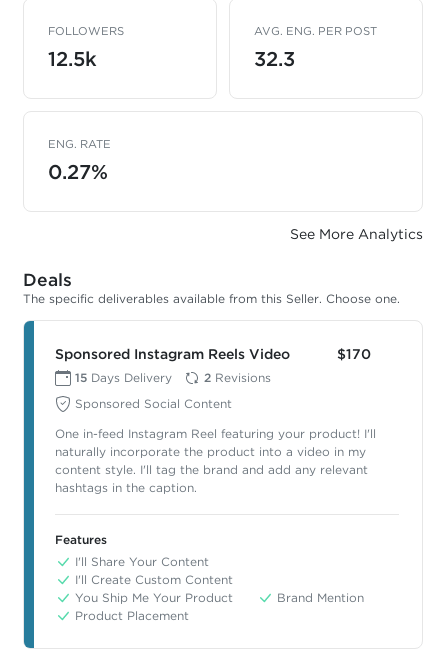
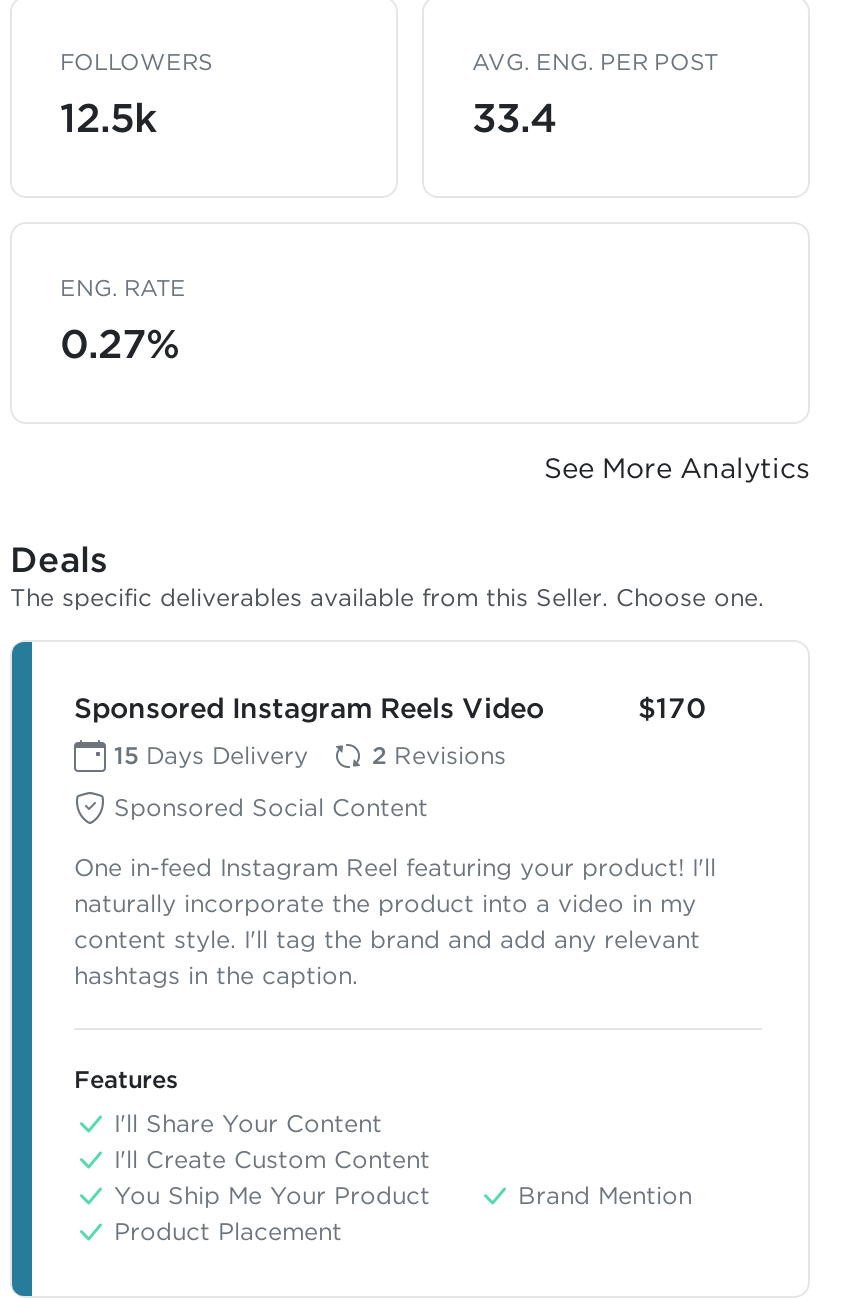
[254,47,295,71] 32.3 -> [472,94,558,142] 33.4

